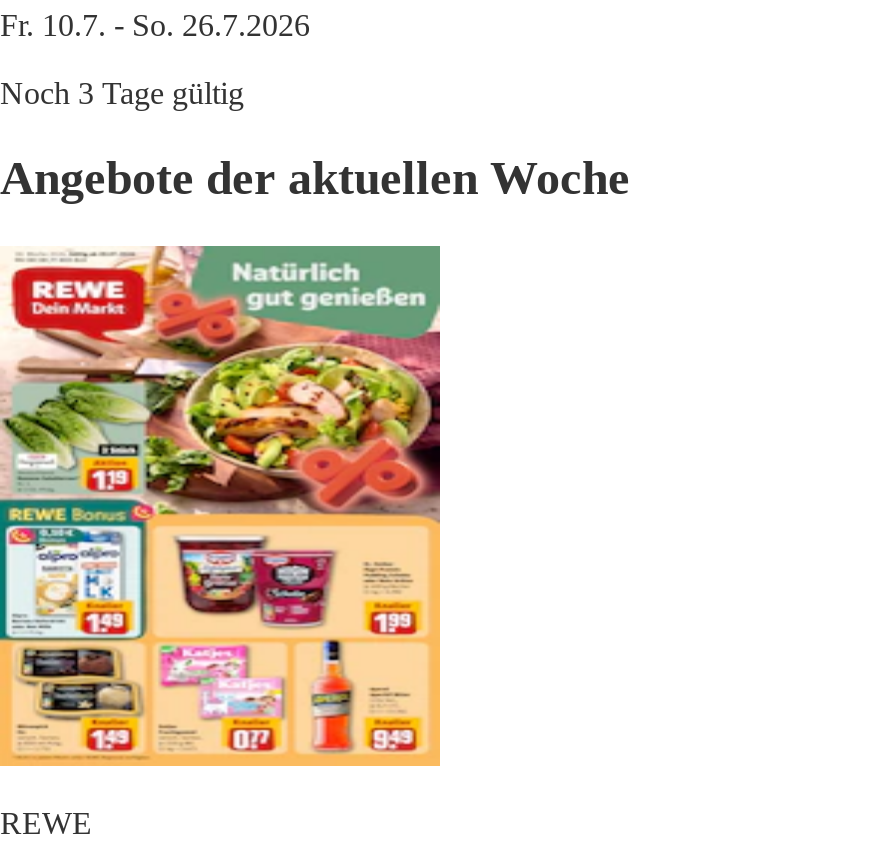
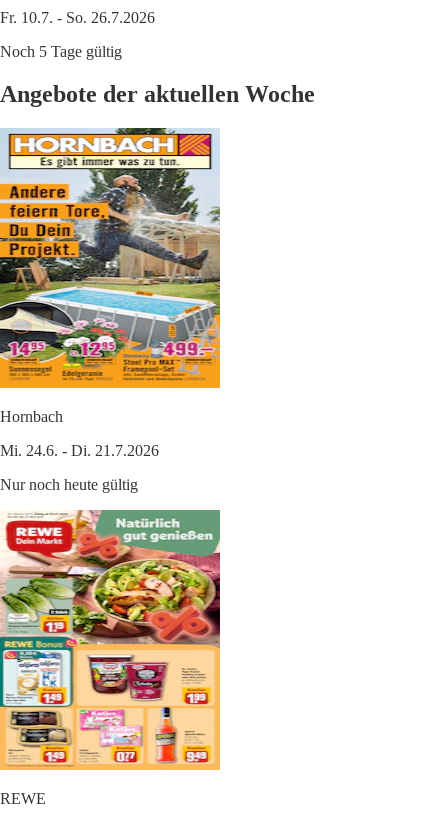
[0,77,244,111] Noch 3 Tage gültig -> [0,43,122,60] Noch 5 Tage gültig
none -> [0,127,221,493] [image] | Hornbach | Mi. 24.6. - Di. 21.7.2026 | Nur noch heute gültig

